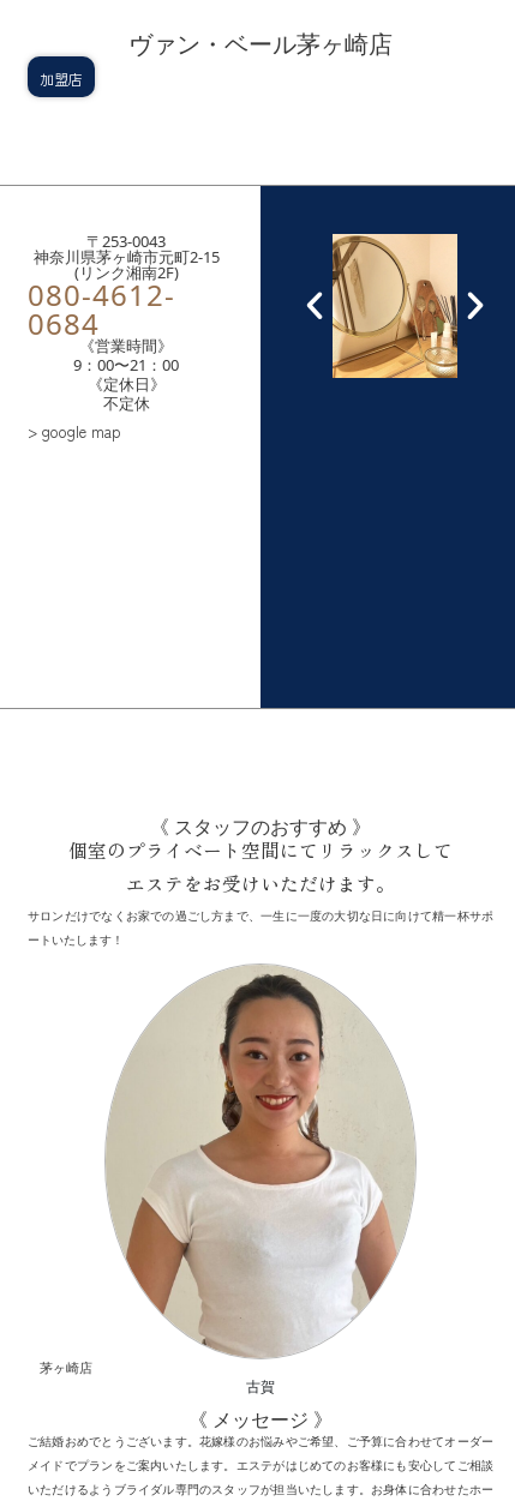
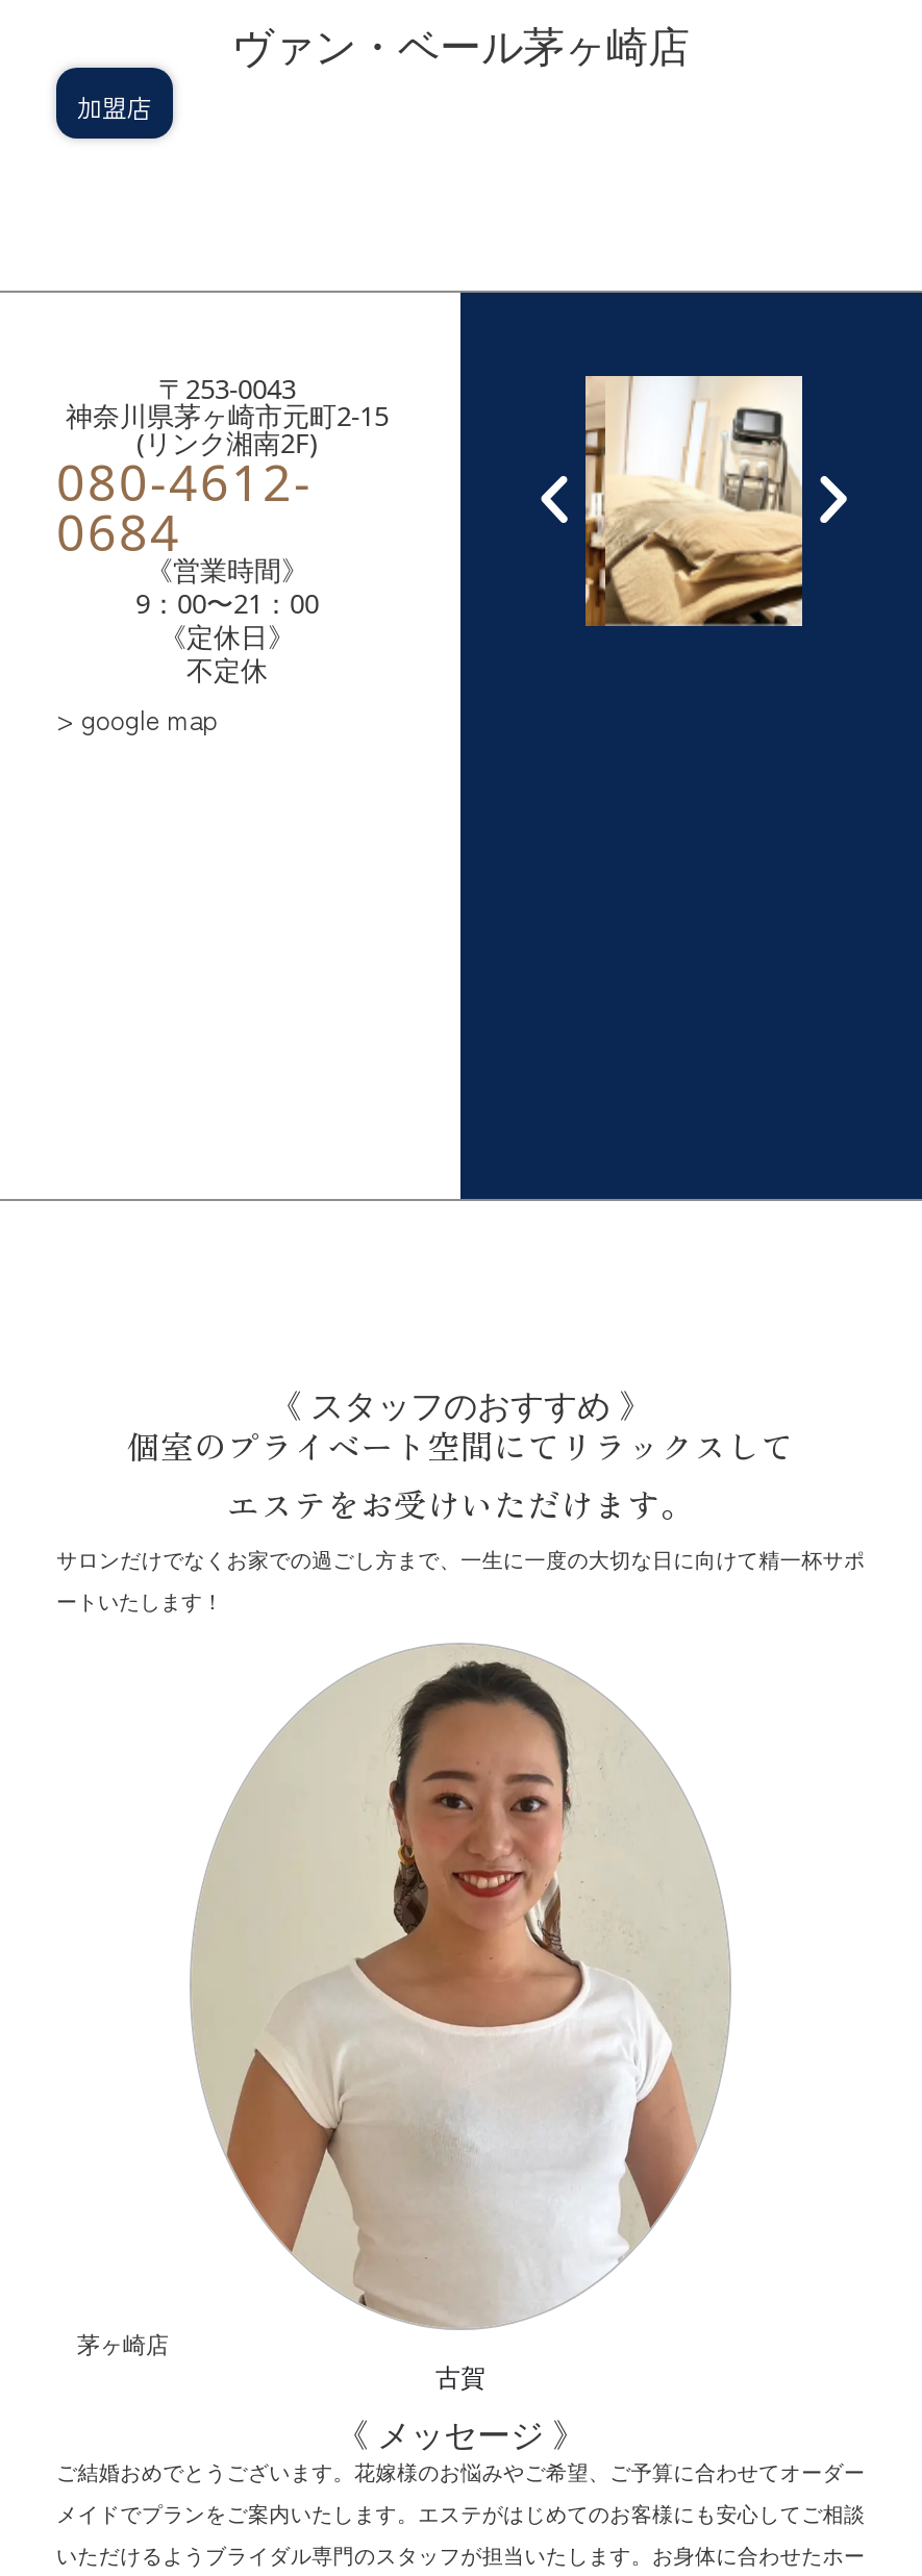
[331,234,459,379] [image] -> [583,376,804,628] [image]

